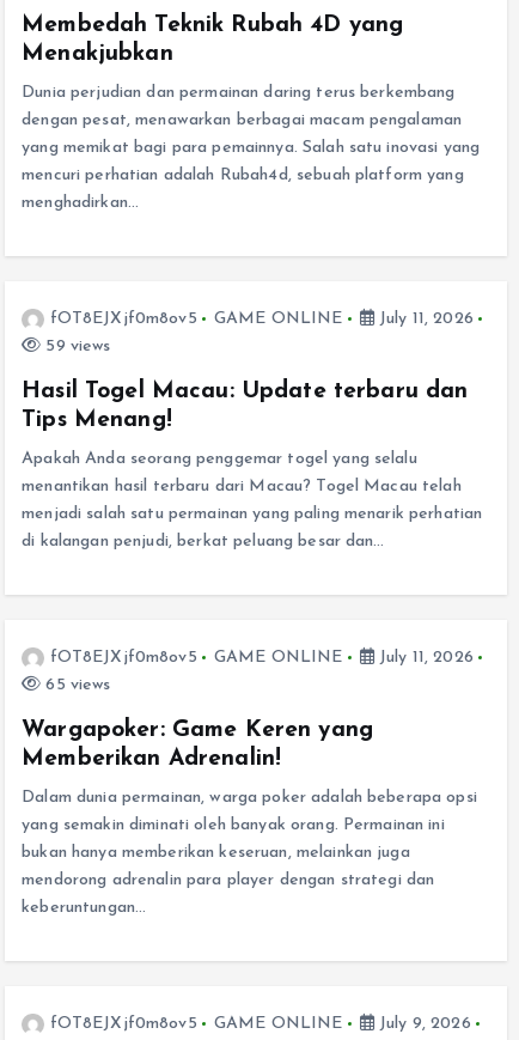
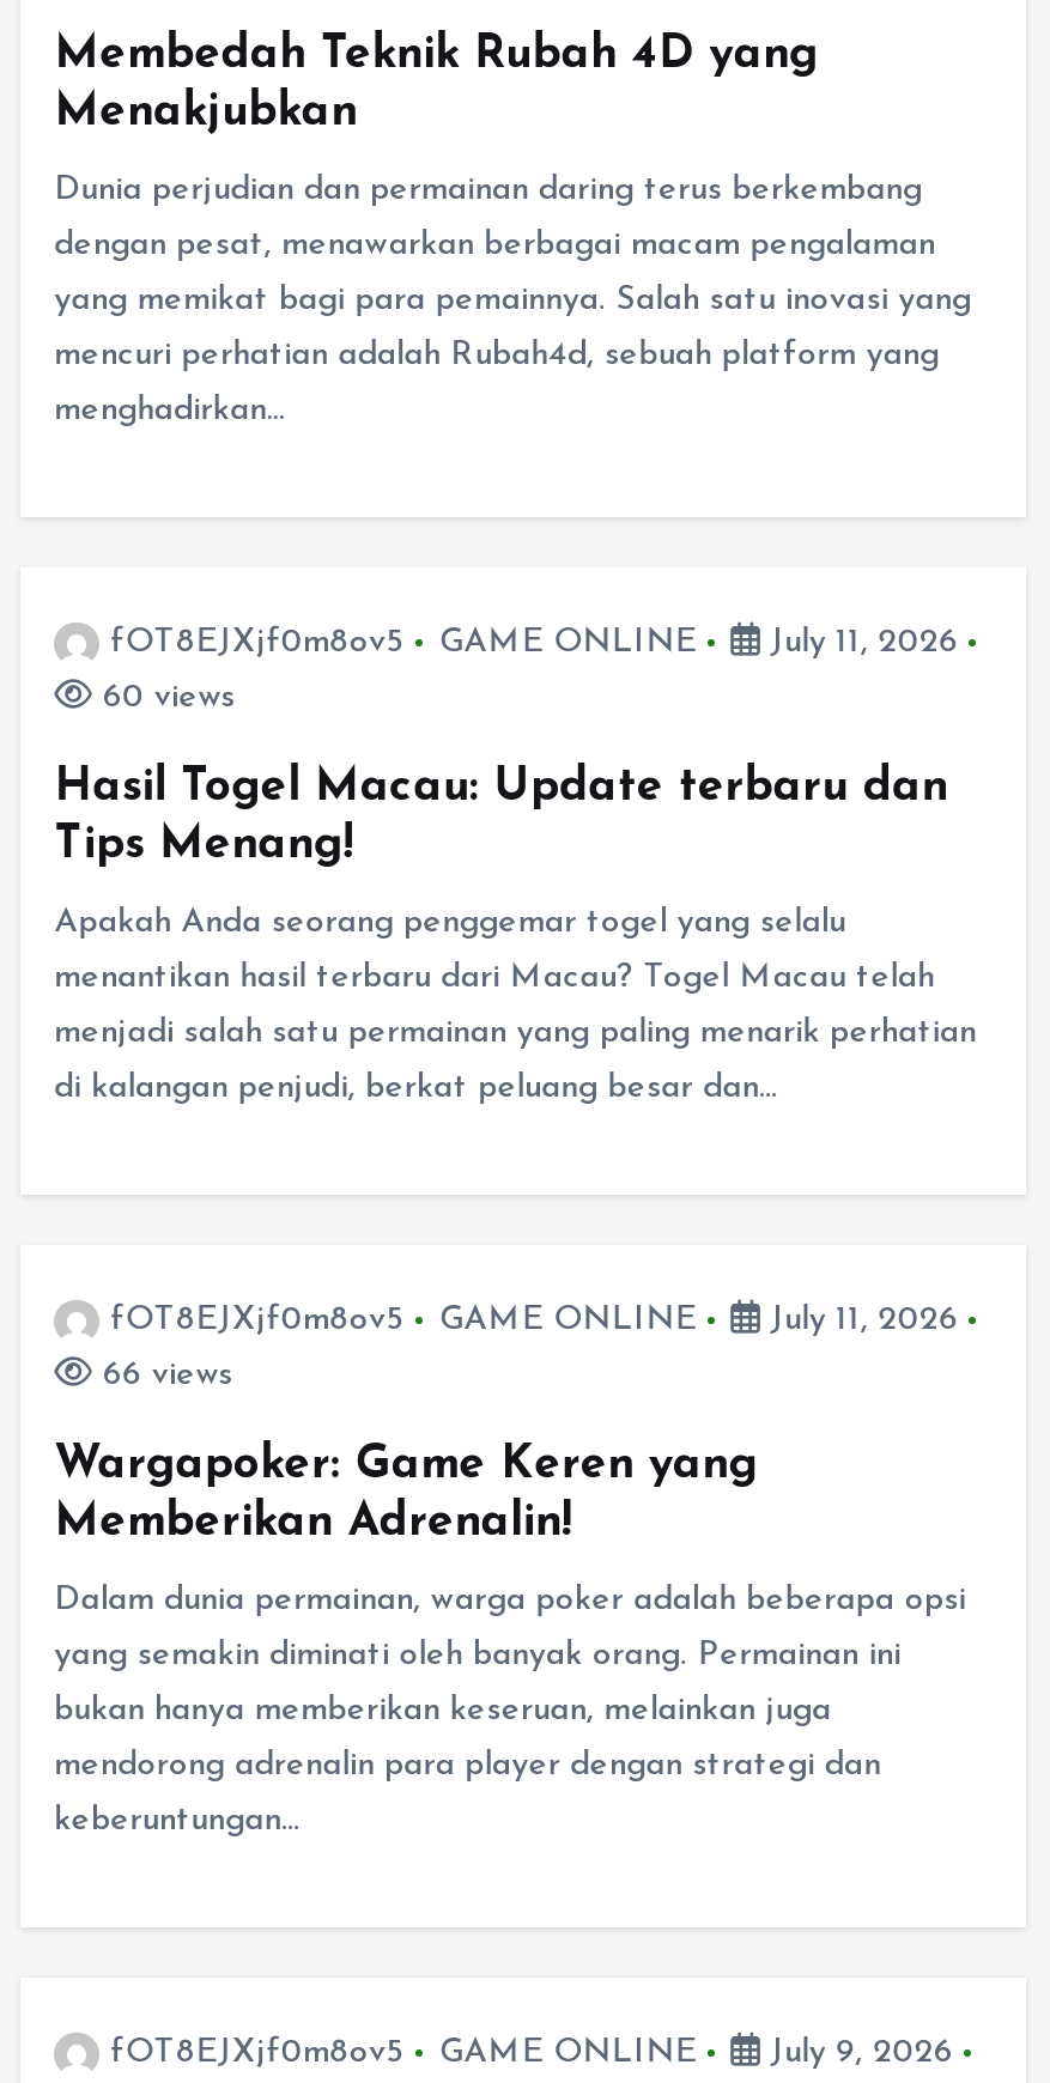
[41,337,111,355] 59 views -> [93,679,235,715] 60 views
[41,676,111,694] 65 views -> [93,1357,233,1393] 66 views

